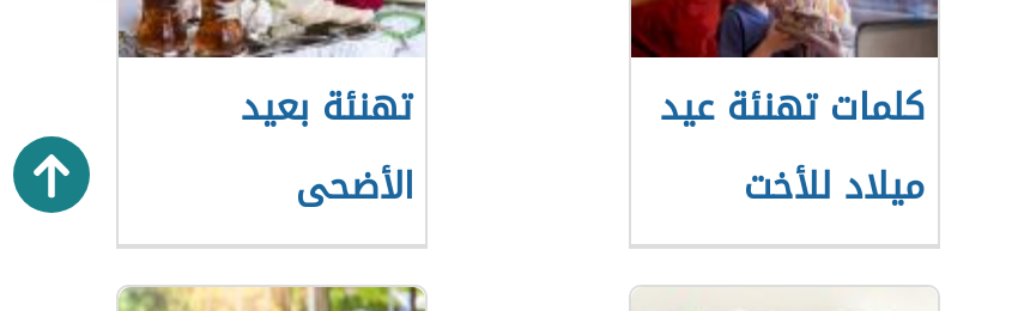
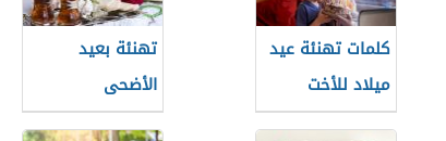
[11,134,92,215] [image] -> none

